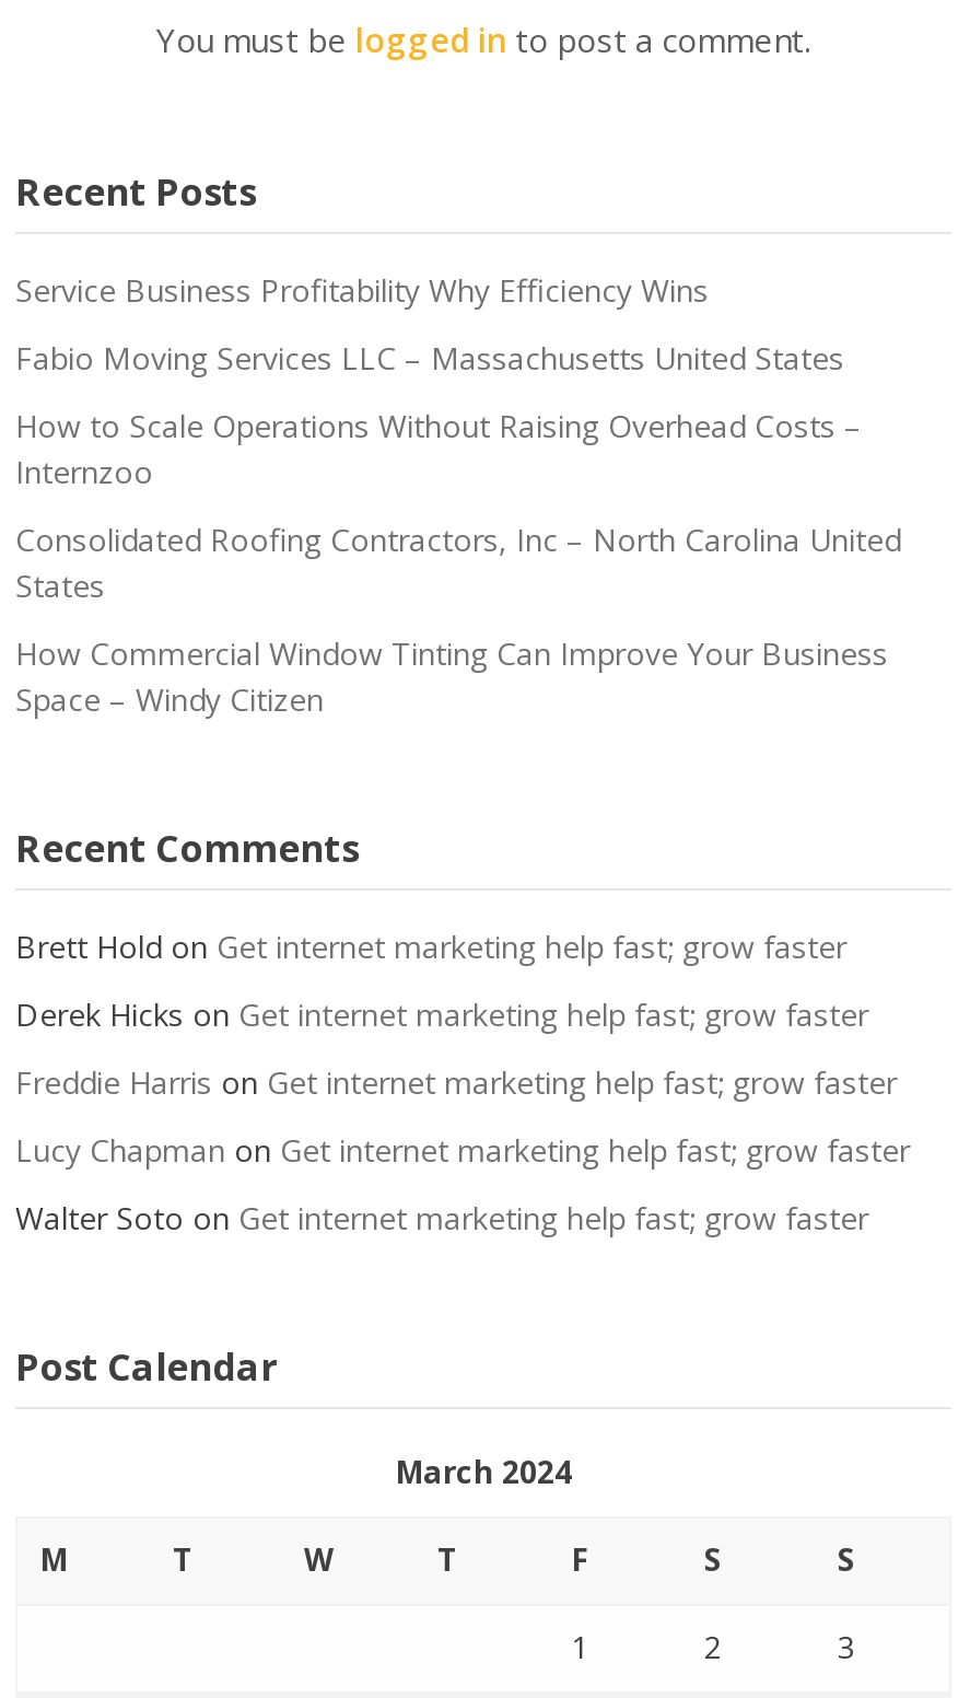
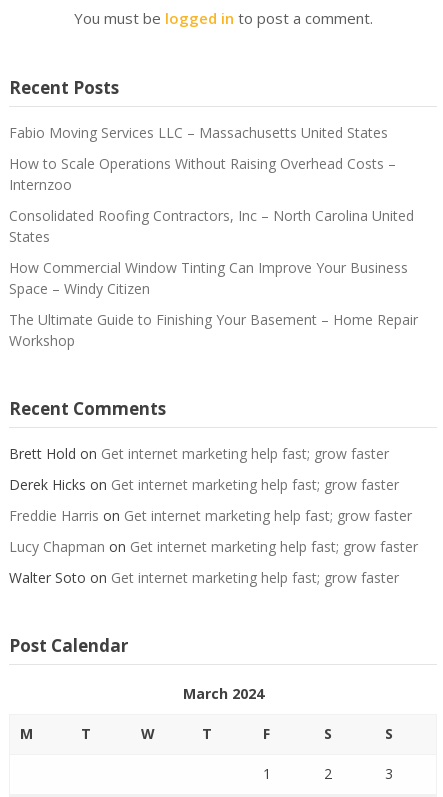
[15,268,709,310] Service Business Profitability Why Efficiency Wins -> none
moved [15,336,901,719] -> [9,123,414,298]: Fabio Moving Services LLC – Massachusetts United States | How to Scale Operations Without Raising Overhead Costs – | Internzoo | Consolidated Roofing Contractors, Inc – North Carolina United | States | How Commercial Window Tinting Can Improve Your Business | Space – Windy Citizen
none -> [9,310,418,350] The Ultimate Guide to Finishing Your Basement – Home Repair | Workshop

